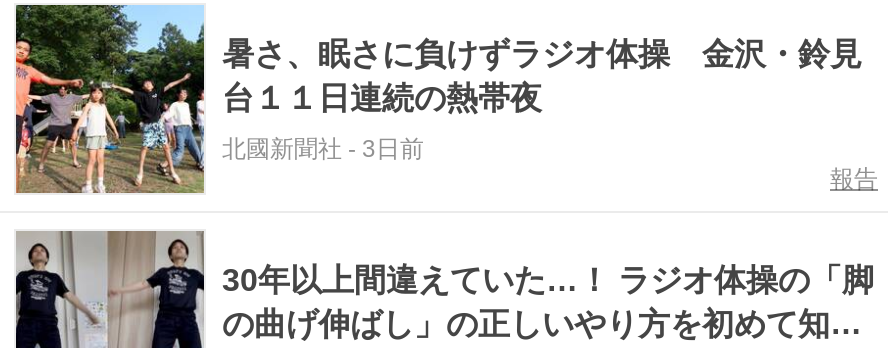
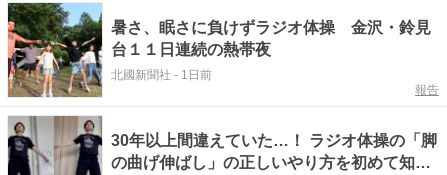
[222,134,424,162] 北國新聞社- 3日前 -> [111,68,212,82] 北國新聞社- 1日前

